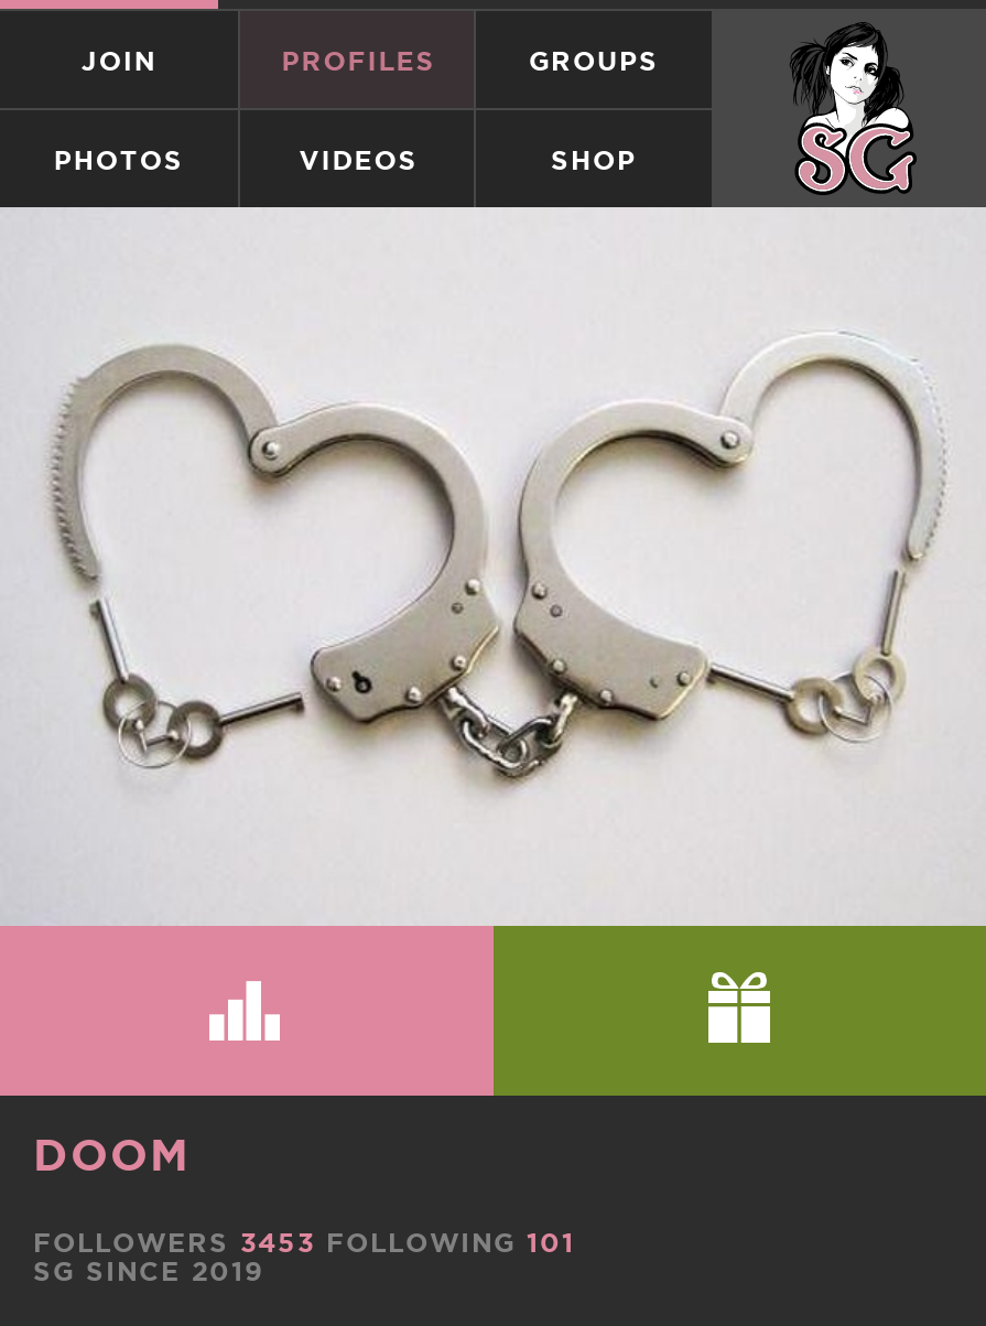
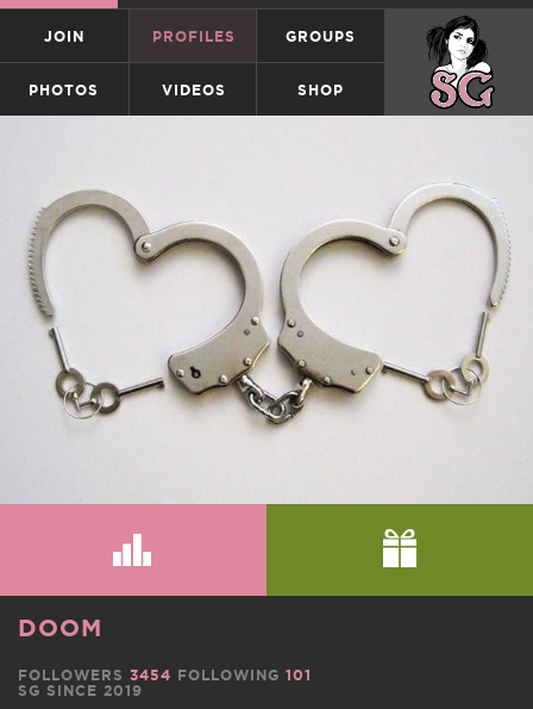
[33,1227,575,1256] FOLLOWERS 3453 FOLLOWING 101 -> [18,667,312,683] FOLLOWERS 3454 FOLLOWING 101

